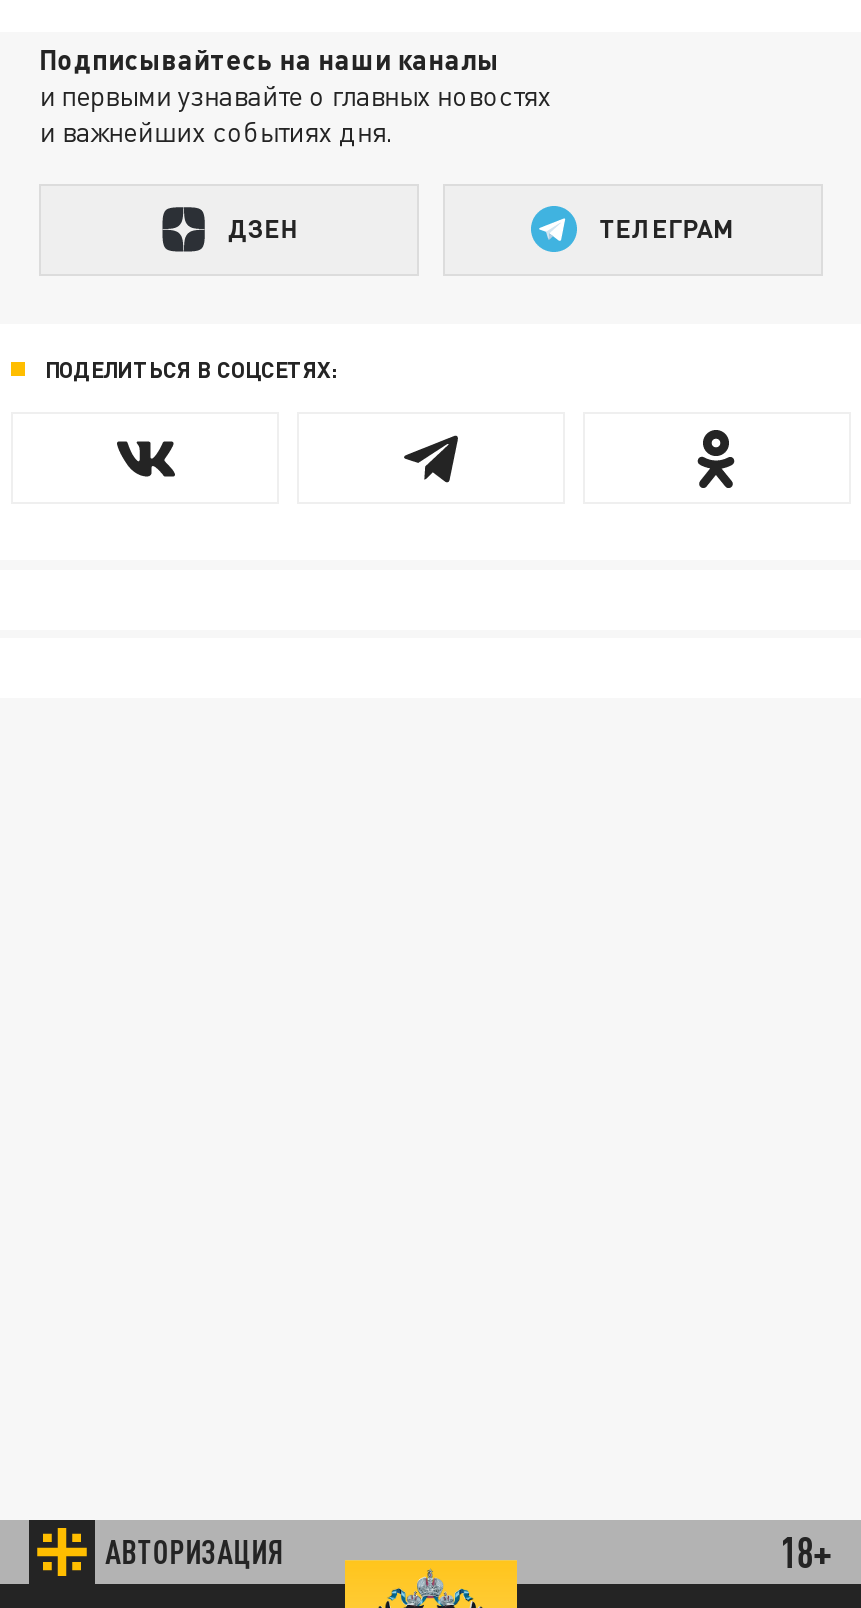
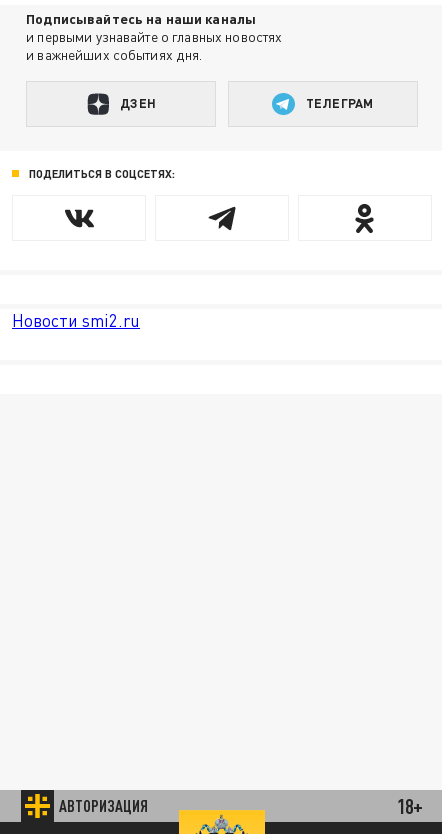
none -> [12,310,140,331] Новости smi2.ru

